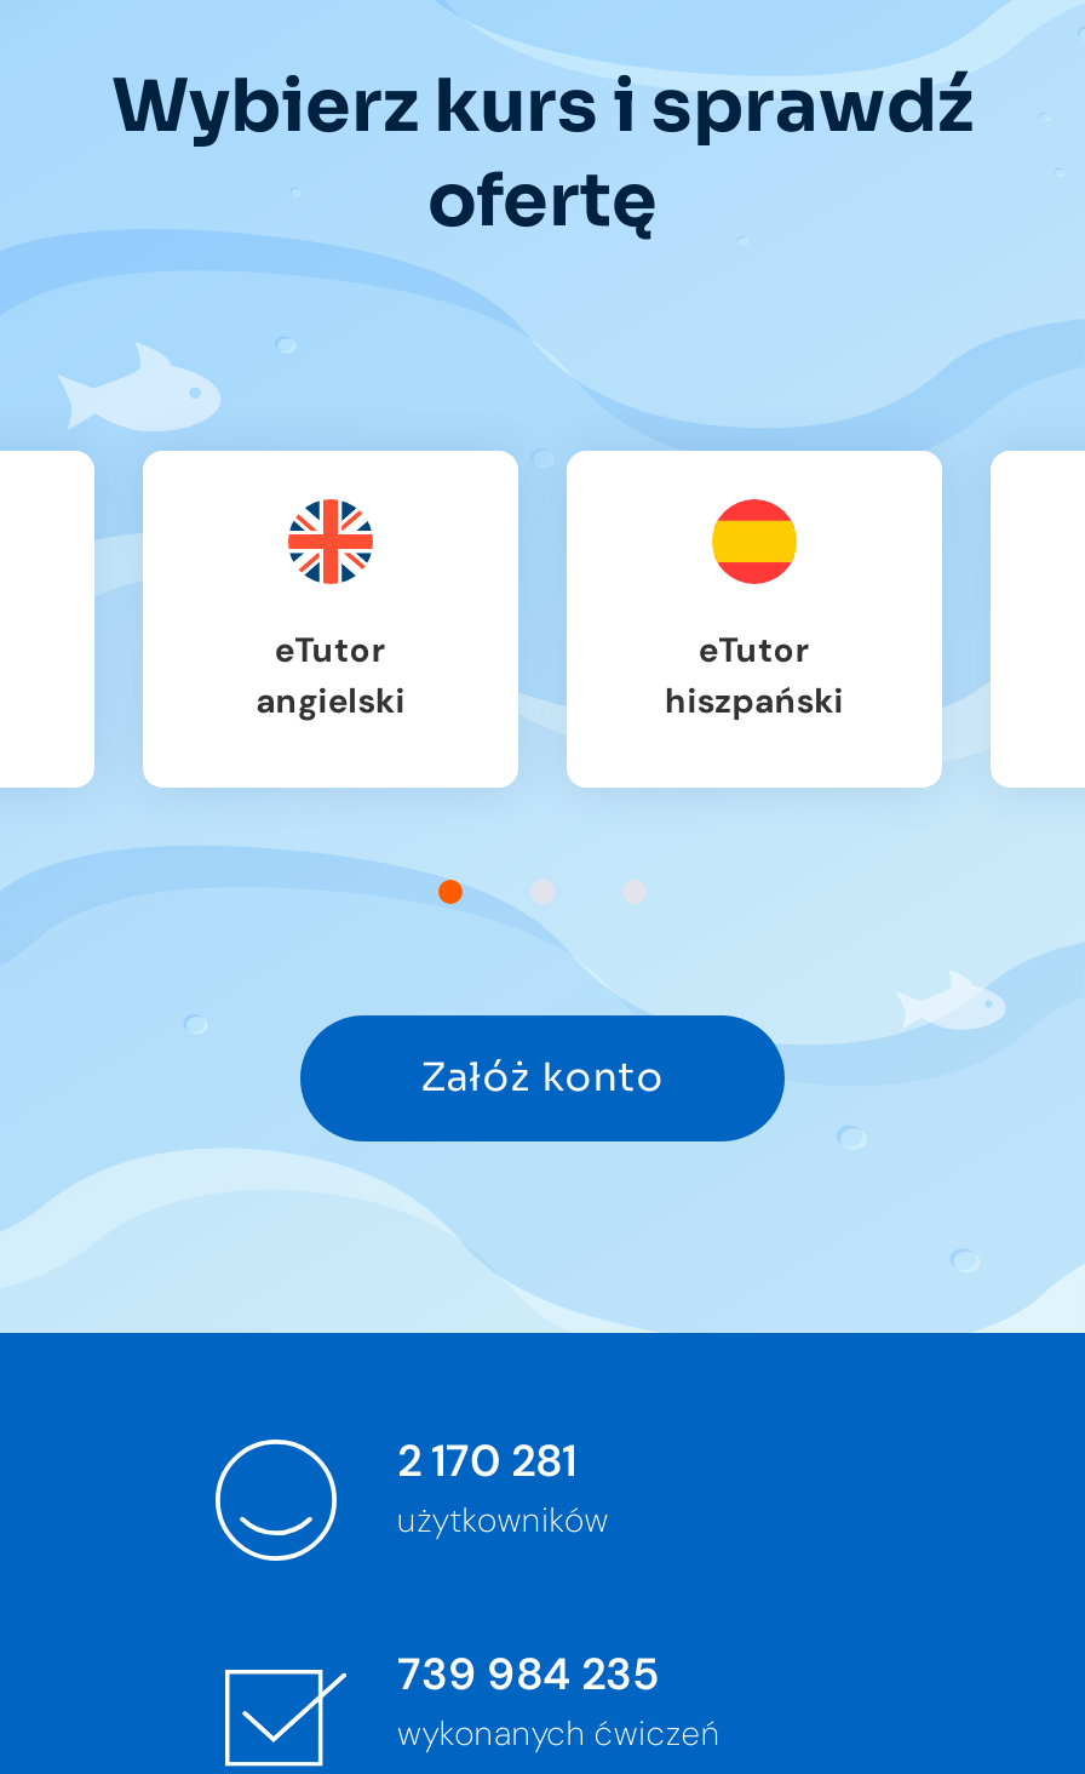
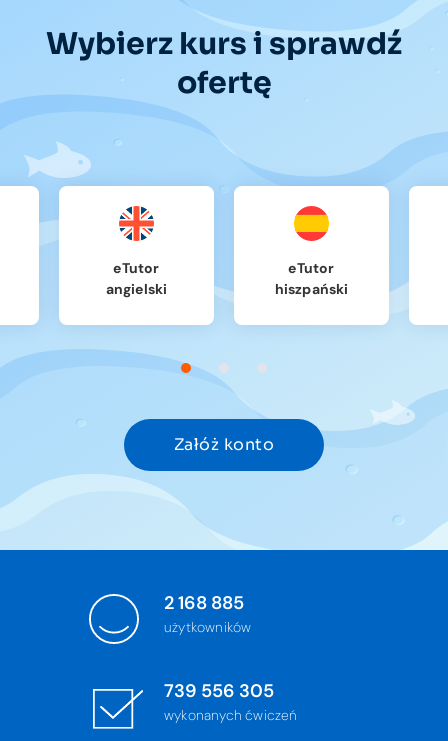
[397,1432,576,1490] 2 170 281 -> [164,591,244,615] 2 168 885
[397,1646,659,1704] 739 984 235 -> [164,679,274,703] 739 556 305

